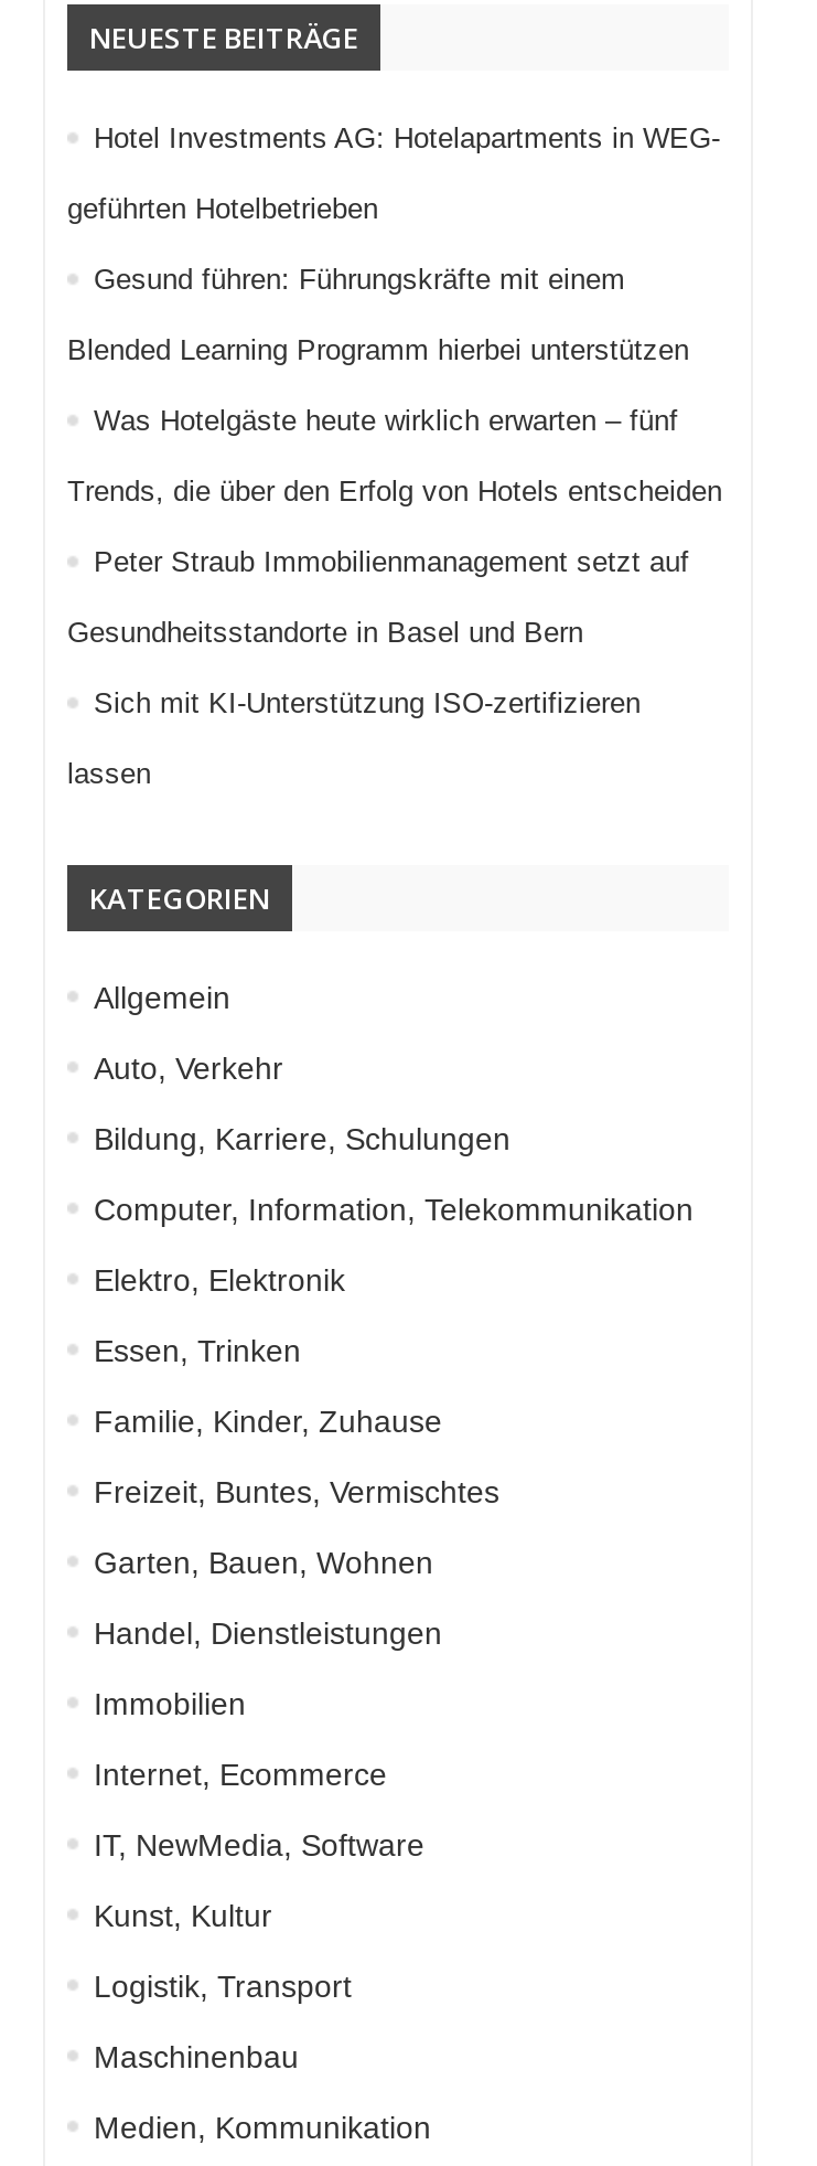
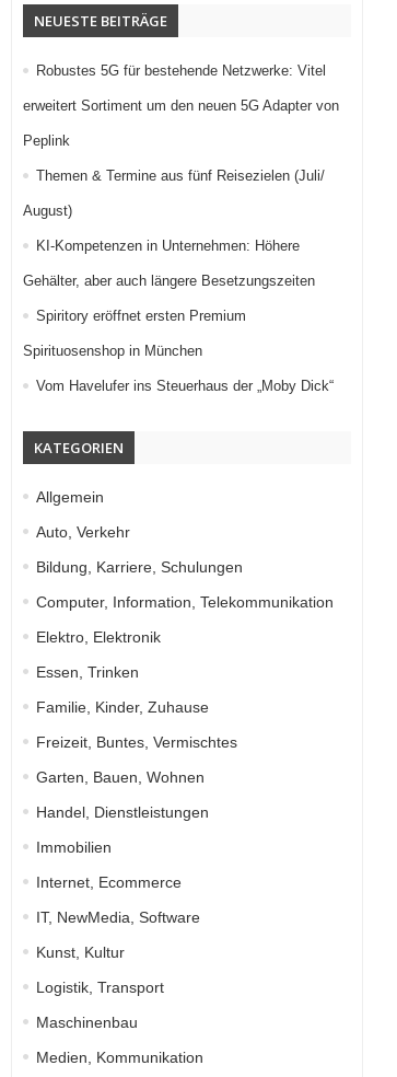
[94,122,720,155] Hotel Investments AG: Hotelapartments in WEG- -> [36,63,326,79] Robustes 5G für bestehende Netzwerke: Vitel
[67,193,378,226] geführten Hotelbetrieben -> [23,98,339,114] erweitert Sortiment um den neuen 5G Adapter von
[94,263,625,296] Gesund führen: Führungskräfte mit einem -> [23,133,70,149] Peplink
[67,334,689,367] Blended Learning Programm hierbei unterstützen -> [36,168,325,184] Themen & Termine aus fünf Reisezielen (Juli/
[94,405,678,438] Was Hotelgäste heute wirklich erwarten – fünf -> [23,203,72,219] August)
[67,475,722,508] Trends, die über den Erfolg von Hotels entscheiden -> [36,238,300,254] KI-Kompetenzen in Unternehmen: Höhere
[94,546,689,579] Peter Straub Immobilienmanagement setzt auf -> [23,273,315,289] Gehälter, aber auch längere Besetzungszeiten
[67,616,583,649] Gesundheitsstandorte in Basel und Bern -> [36,308,246,324] Spiritory eröffnet ersten Premium
[94,687,641,720] Sich mit KI-Unterstützung ISO-zertifizieren -> [23,343,202,359] Spirituosenshop in München
[67,758,151,791] lassen -> [36,378,334,394] Vom Havelufer ins Steuerhaus der „Moby Dick“

